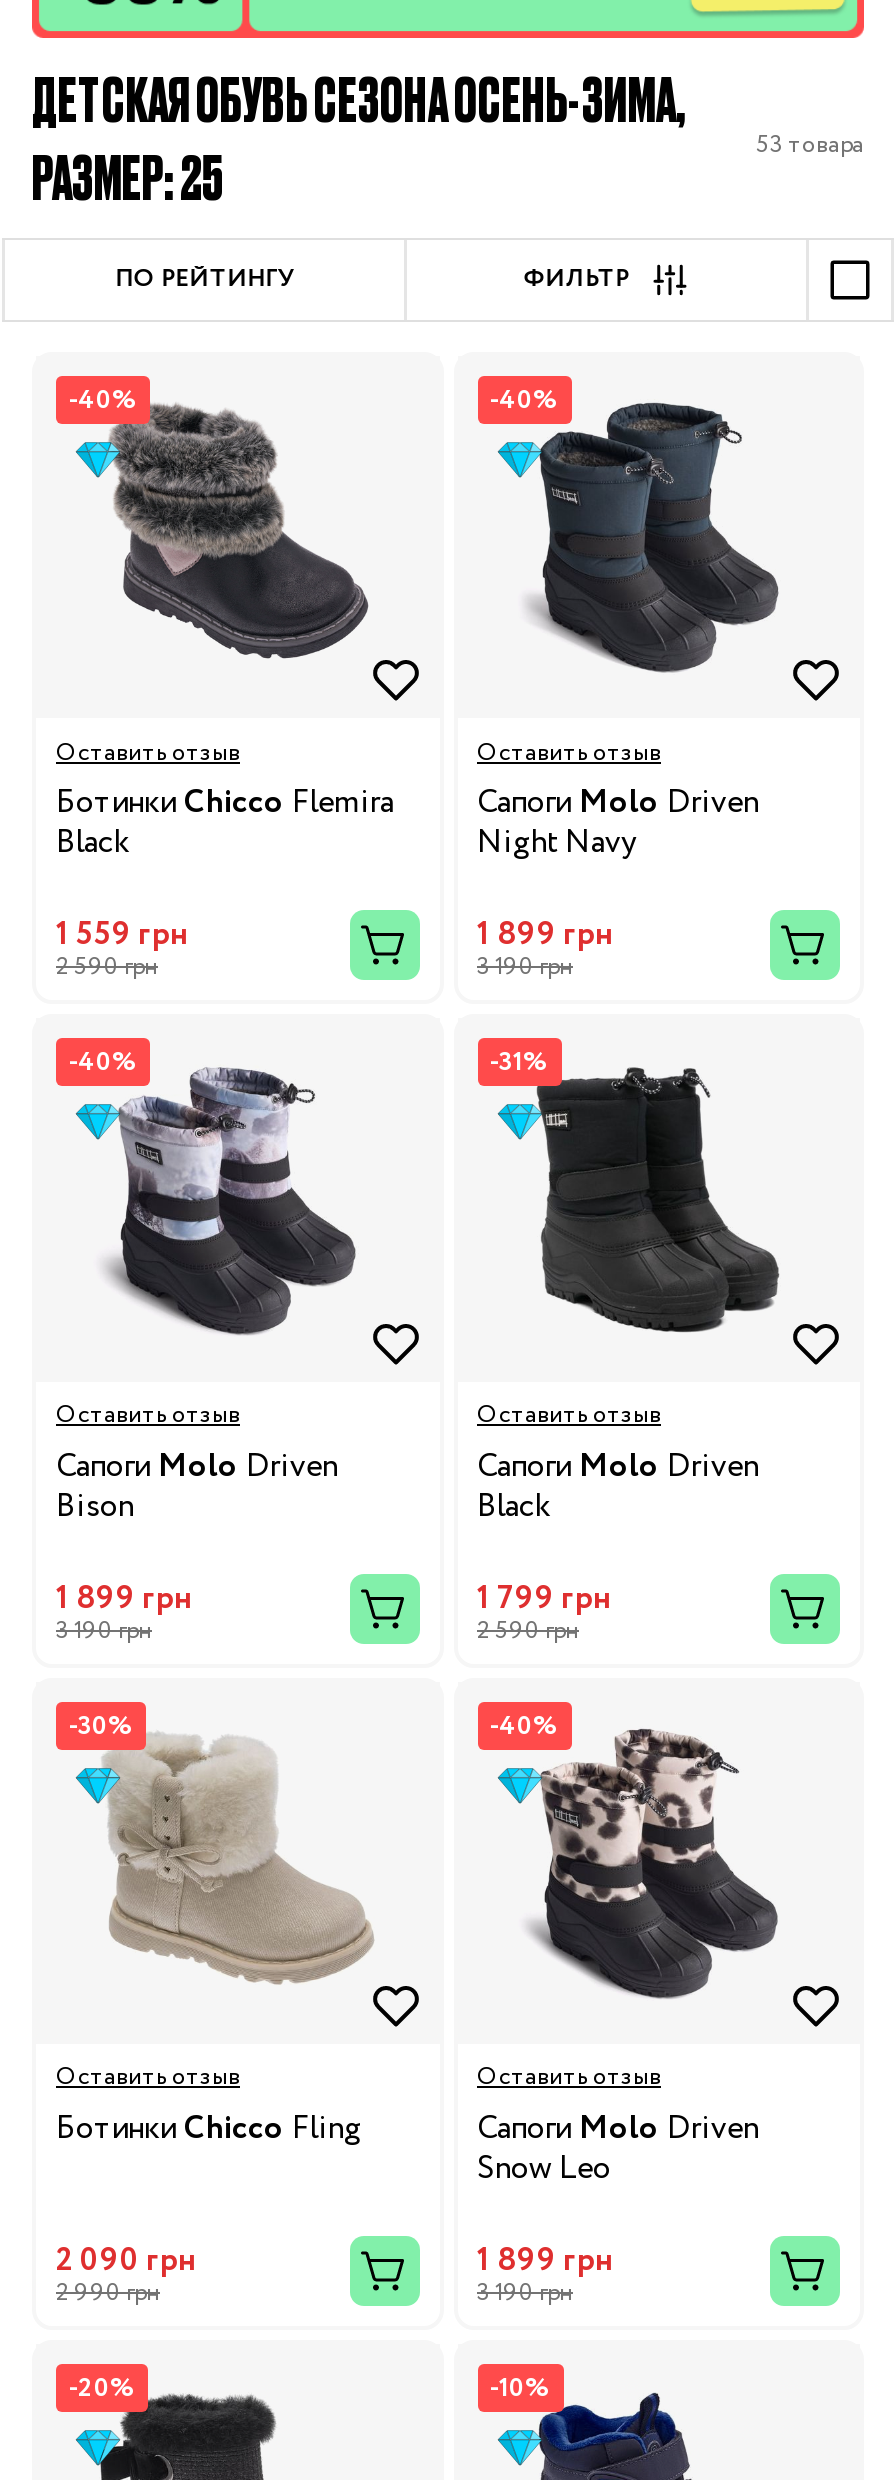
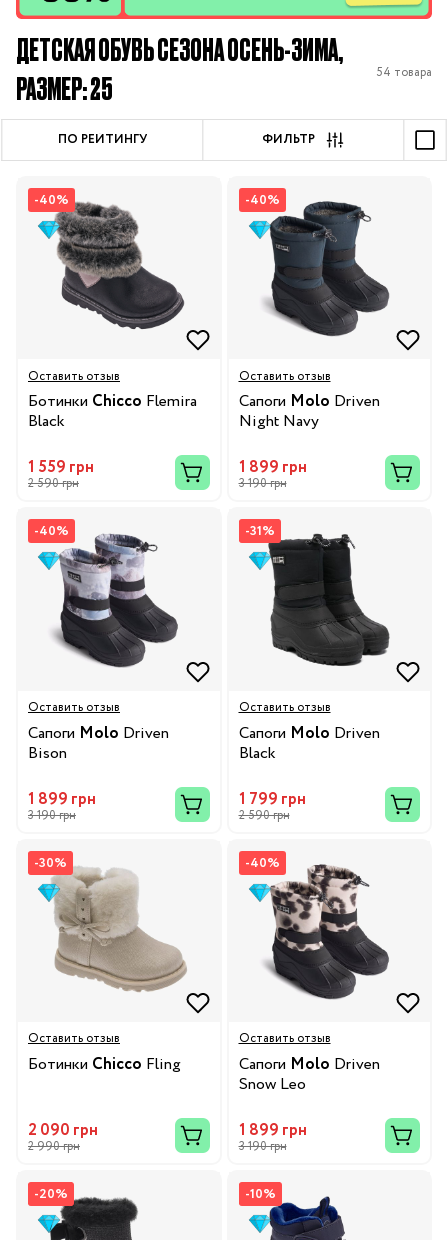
[756,129,864,163] 53 товара -> [376,64,432,81] 54 товара

